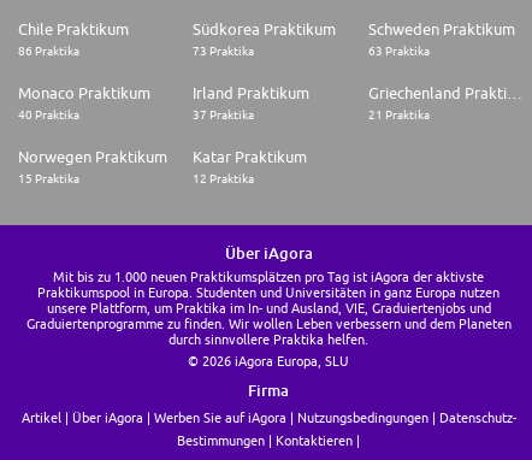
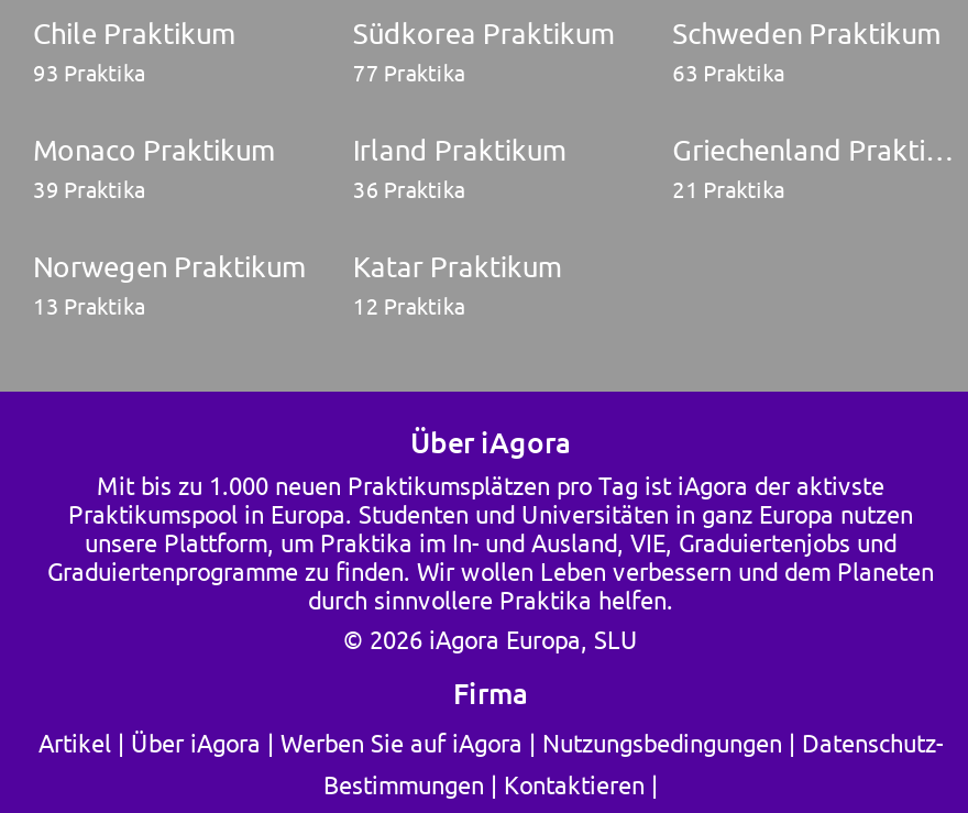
[18,43,79,58] 86 Praktika -> [33,60,145,86] 93 Praktika
[193,43,254,58] 73 Praktika -> [353,60,465,86] 77 Praktika
[18,107,79,122] 40 Praktika -> [33,176,145,203] 39 Praktika
[193,107,254,122] 37 Praktika -> [353,176,465,203] 36 Praktika
[18,171,79,186] 15 Praktika -> [33,293,145,319] 13 Praktika

